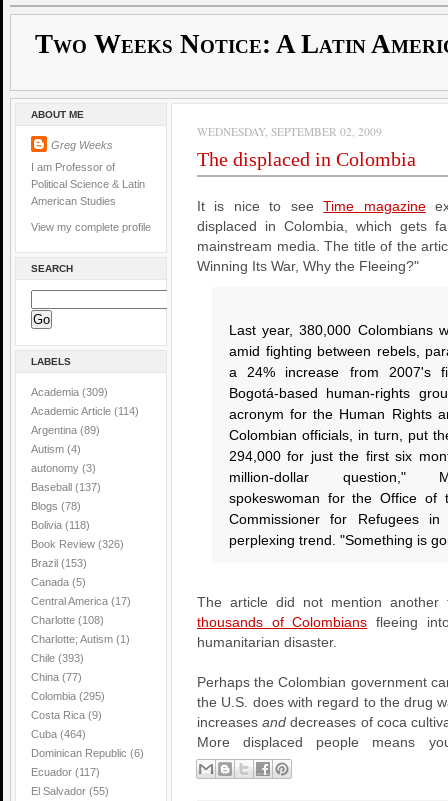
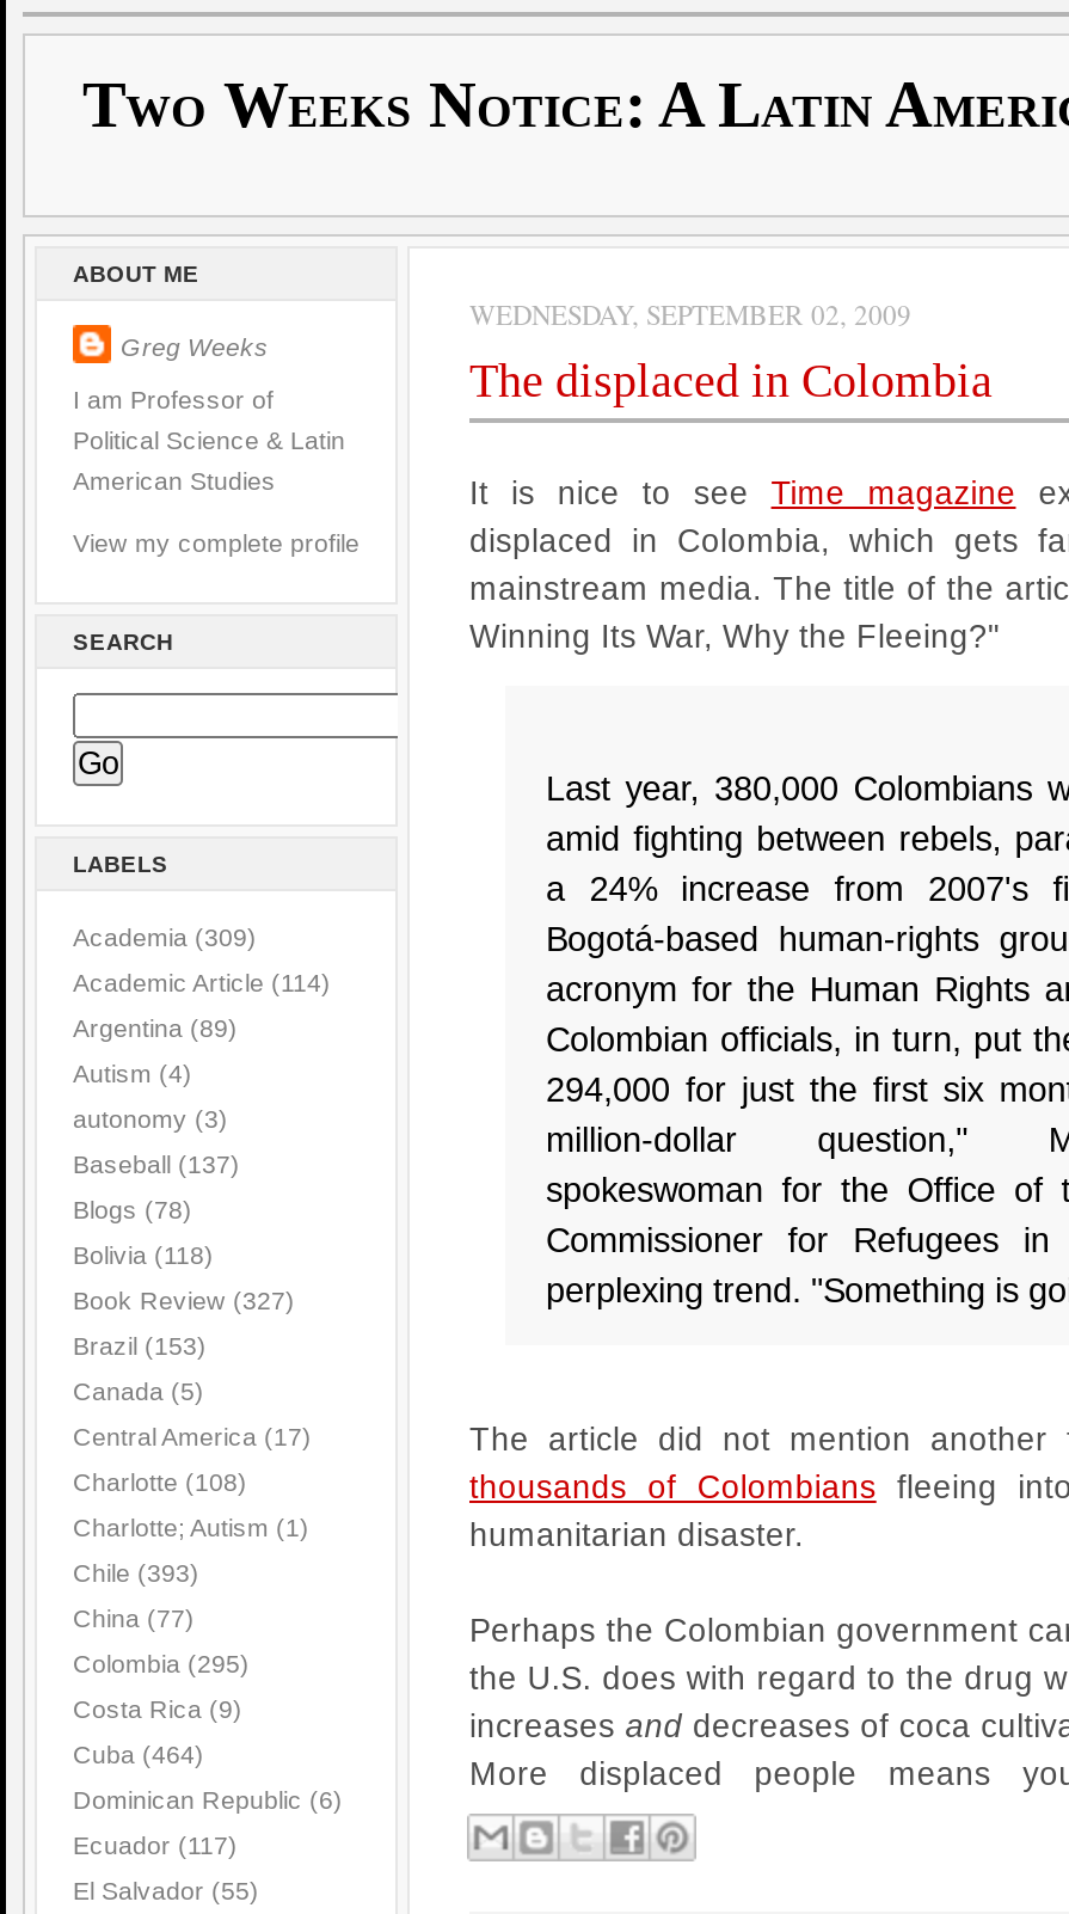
[31,538,124,550] Book Review (326) -> [73,1286,295,1314] Book Review (327)

